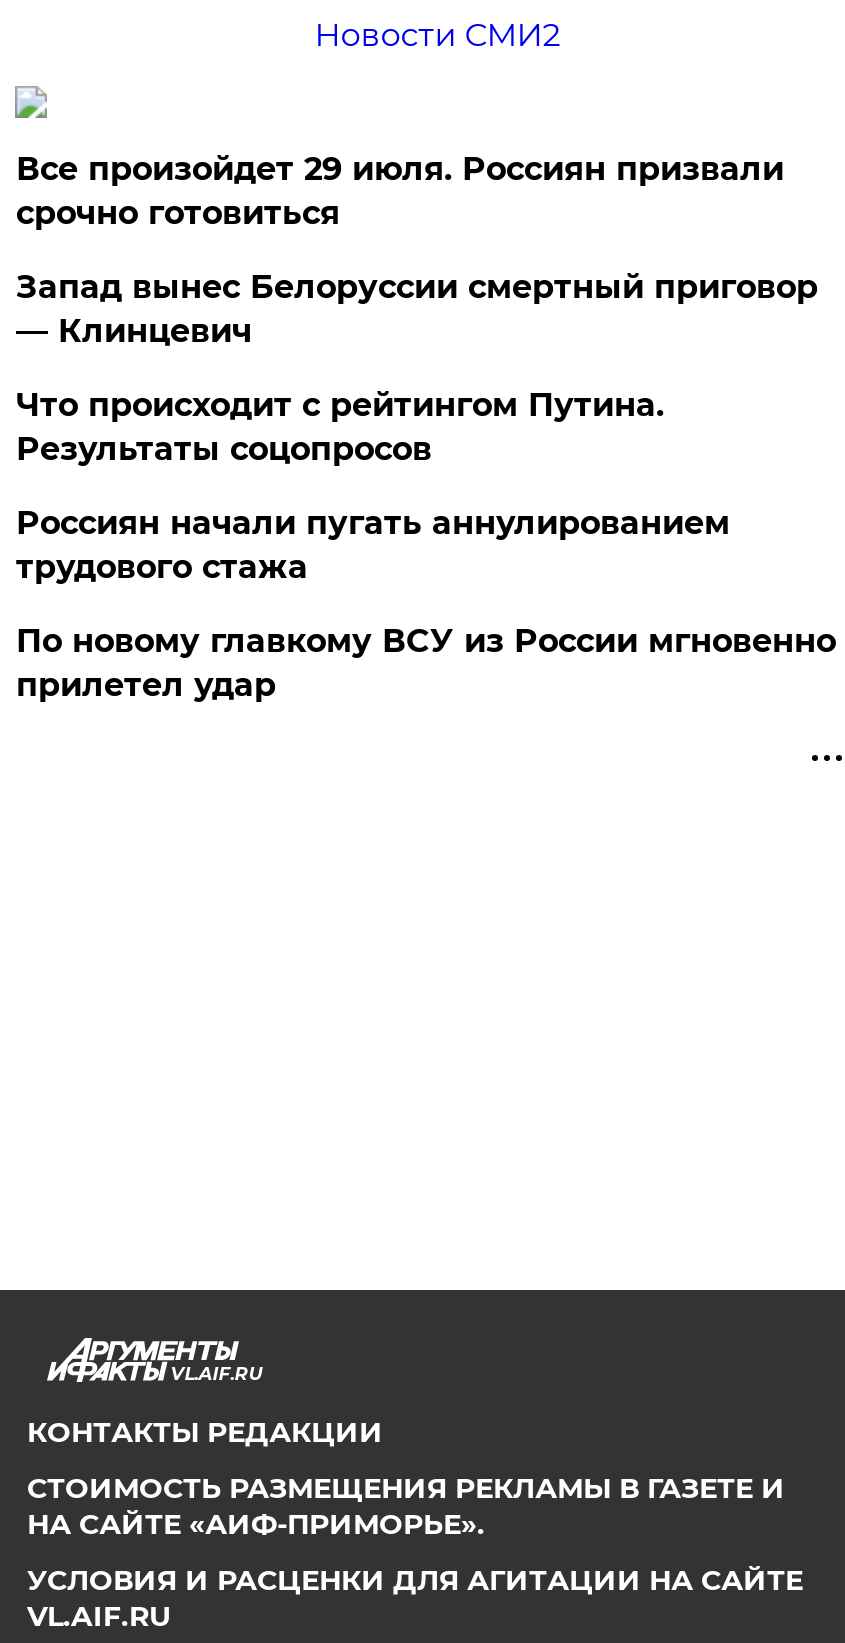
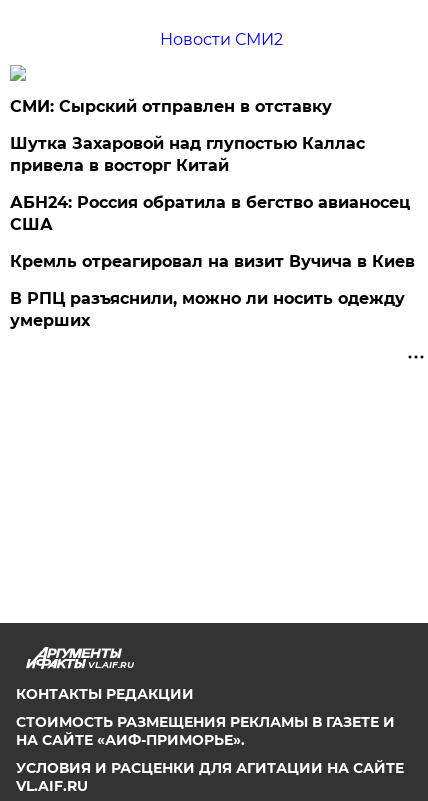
[16,150,784,232] Все произойдет 29 июля. Россиян призвали | срочно готовиться -> [10,97,332,116] СМИ: Сырский отправлен в отставку
[16,268,818,350] Запад вынес Белоруссии смертный приговор | — Клинцевич -> [10,134,365,175] Шутка Захаровой над глупостью Каллас | привела в восторг Китай
[16,386,664,468] Что происходит с рейтингом Путина. | Результаты соцопросов -> [10,193,410,234] АБН24: Россия обратила в бегство авианосец | США
[16,504,730,586] Россиян начали пугать аннулированием | трудового стажа -> [10,252,415,271] Кремль отреагировал на визит Вучича в Киев
[16,622,836,704] По новому главкому ВСУ из России мгновенно | прилетел удар -> [10,289,405,330] В РПЦ разъяснили, можно ли носить одежду | умерших

